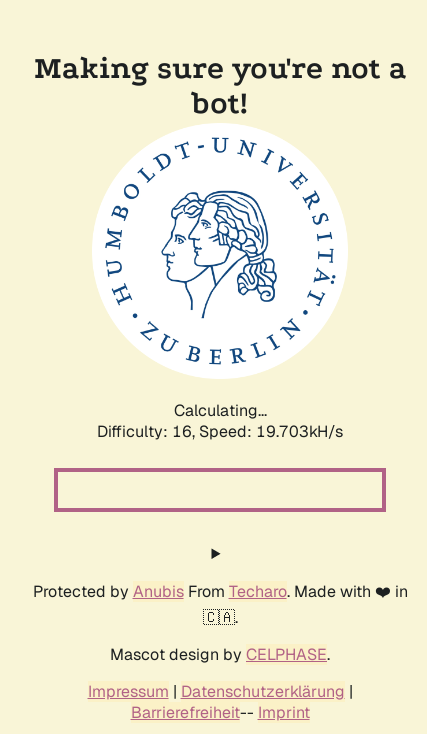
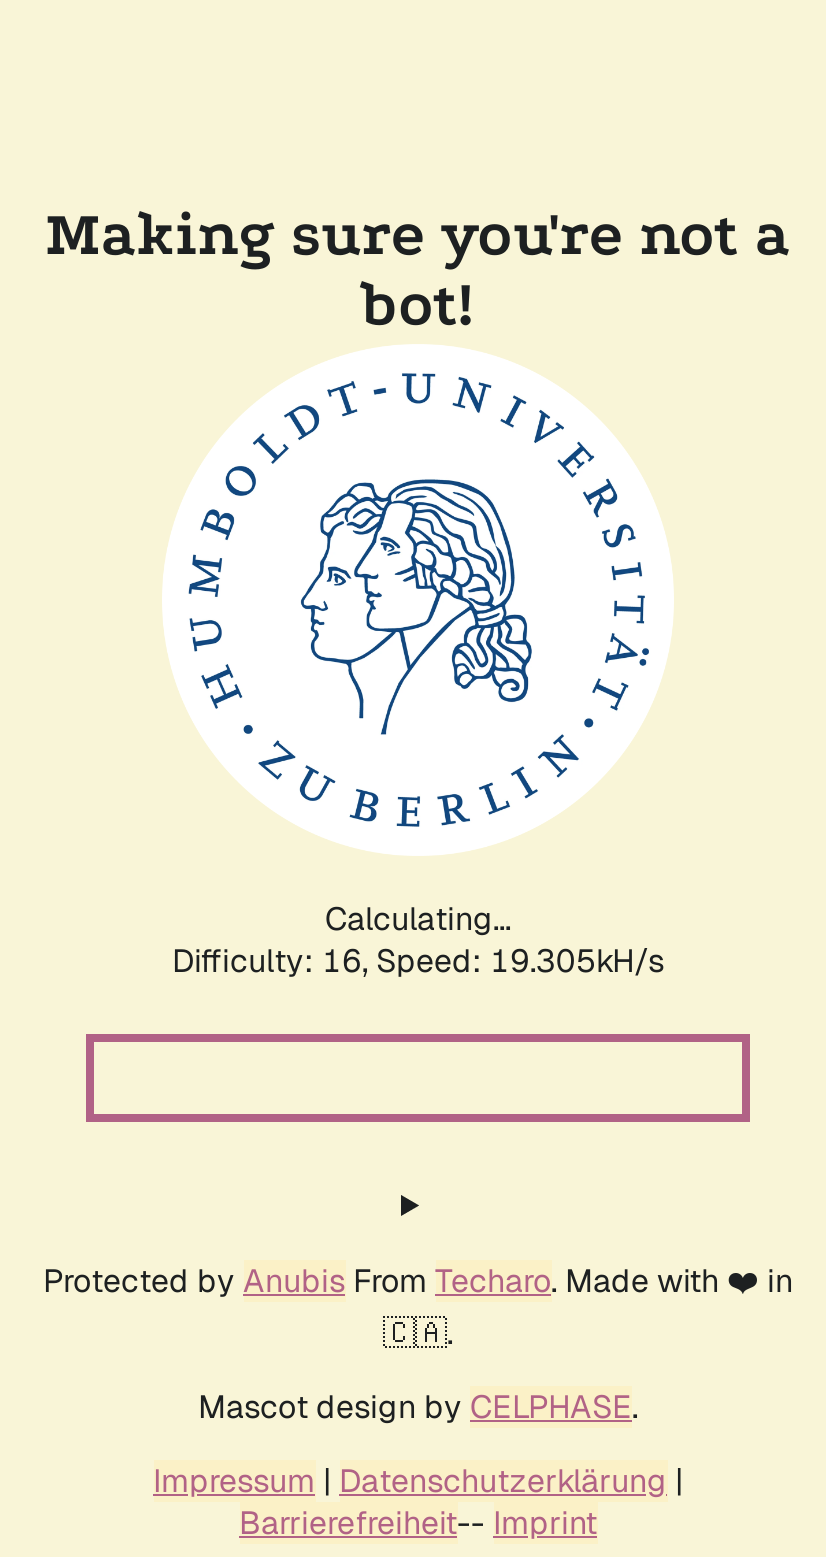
[97,421,343,442] Difficulty: 16, Speed: 19.703kH/s -> [172,940,664,982] Difficulty: 16, Speed: 19.305kH/s

